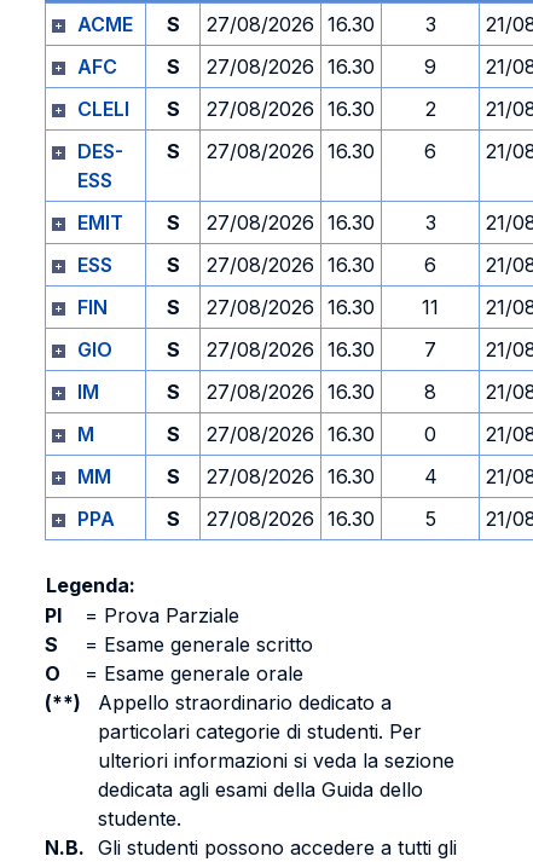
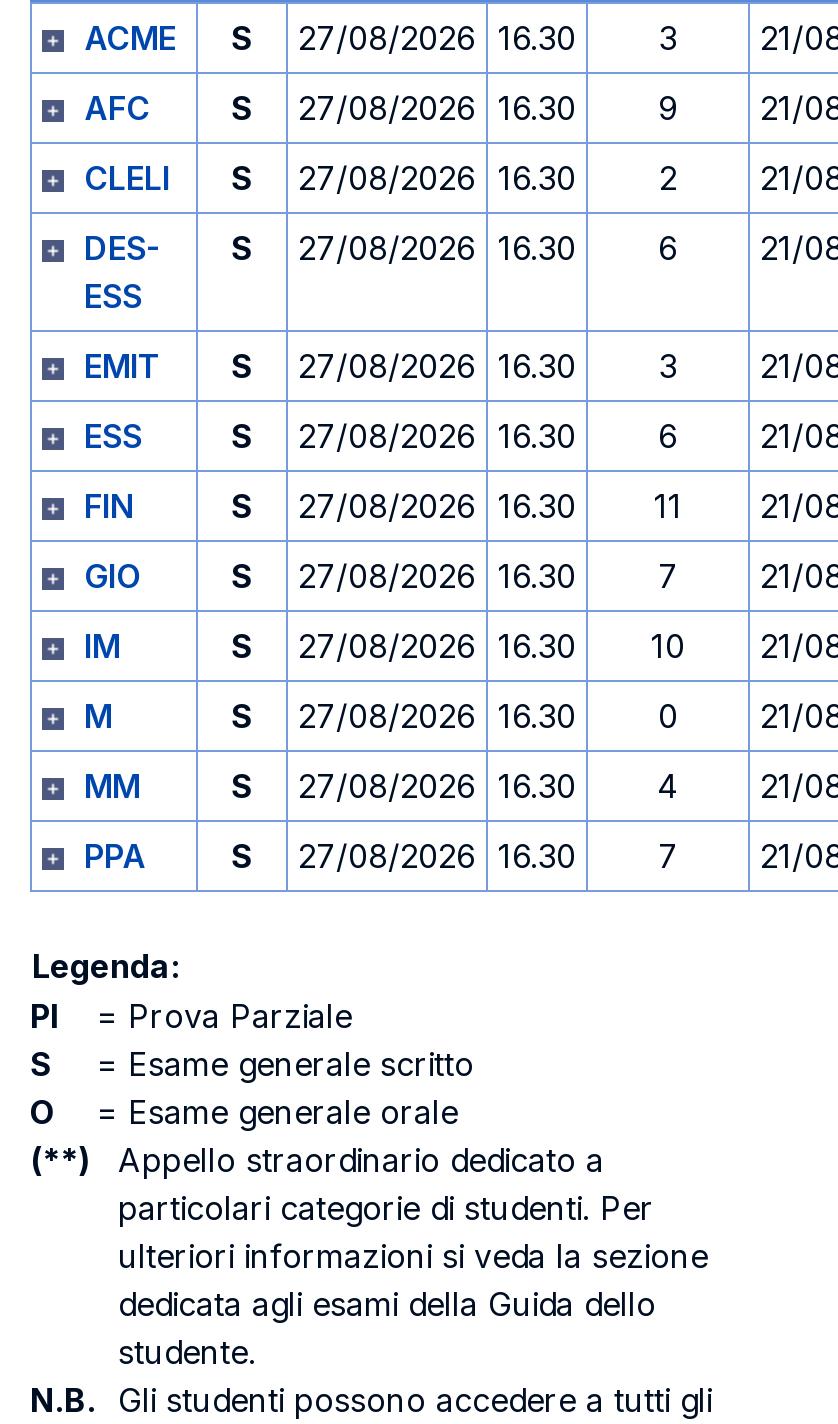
[424,380,436,404] 8 -> [651,626,685,666] 10
[425,507,436,531] 5 -> [658,836,678,876] 7

